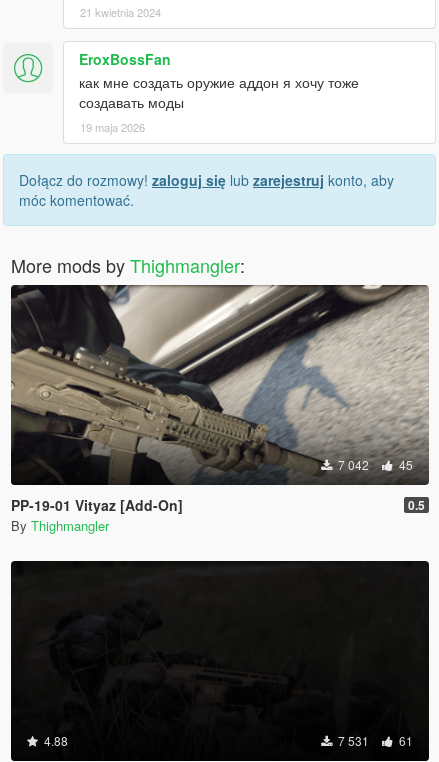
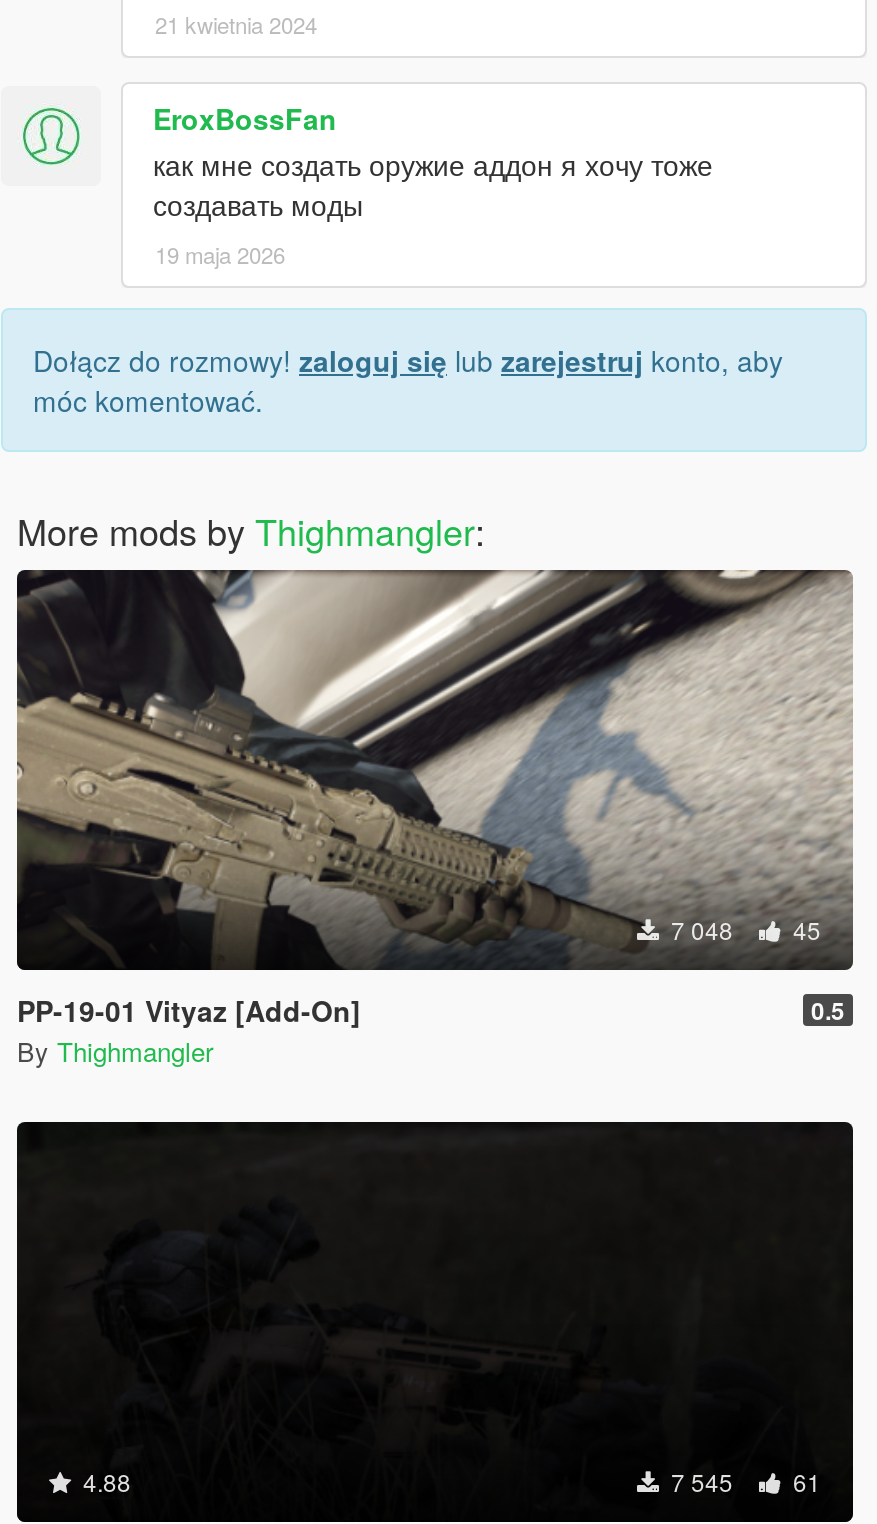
[335,456,413,473] 7 042 45 -> [665,912,821,946] 7 048 45
[335,732,413,749] 7 531 61 -> [665,1464,821,1498] 7 545 61

